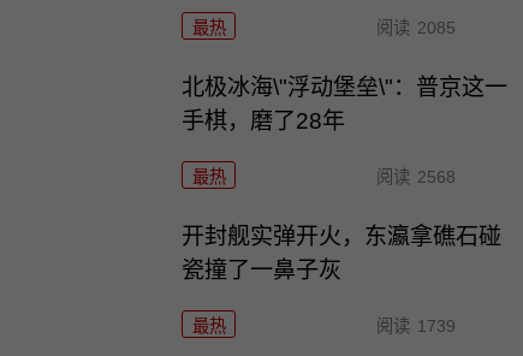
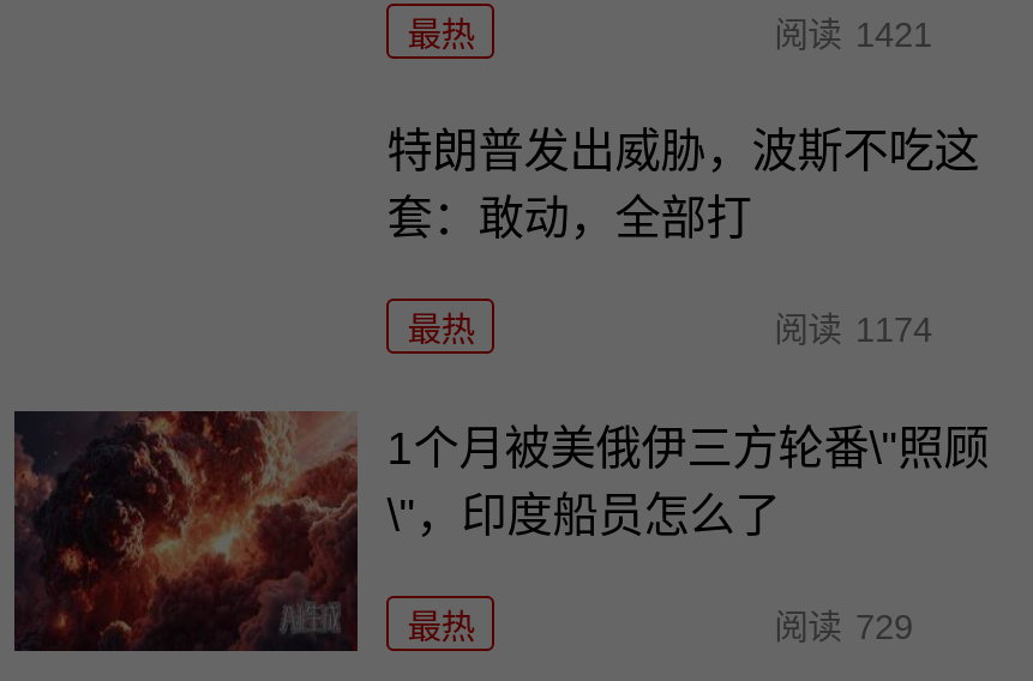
[376,19,455,38] 阅读 2085 -> [774,14,932,53] 阅读 1421
[182,75,508,134] 北极冰海\"浮动堡垒\"：普京这一 | 手棋，磨了28年 -> [387,127,980,244] 特朗普发出威胁，波斯不吃这 | 套：敢动，全部打
[376,168,455,187] 阅读 2568 -> [774,311,932,350] 阅读 1174
none -> [12,409,360,653] [image]
[182,224,502,283] 开封舰实弹开火，东瀛拿礁石碰 | 瓷撞了一鼻子灰 -> [387,424,989,541] 1个月被美俄伊三方轮番\"照顾 | \"，印度船员怎么了
[376,317,455,336] 阅读 1739 -> [774,608,913,647] 阅读 729

